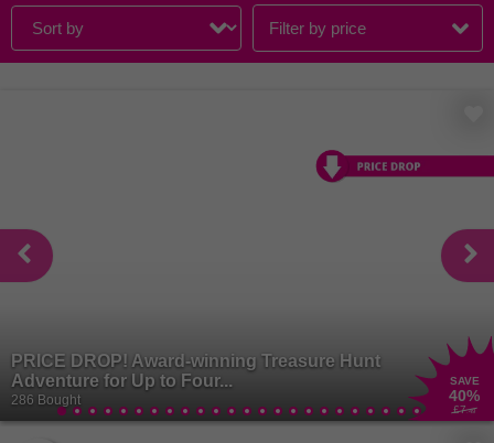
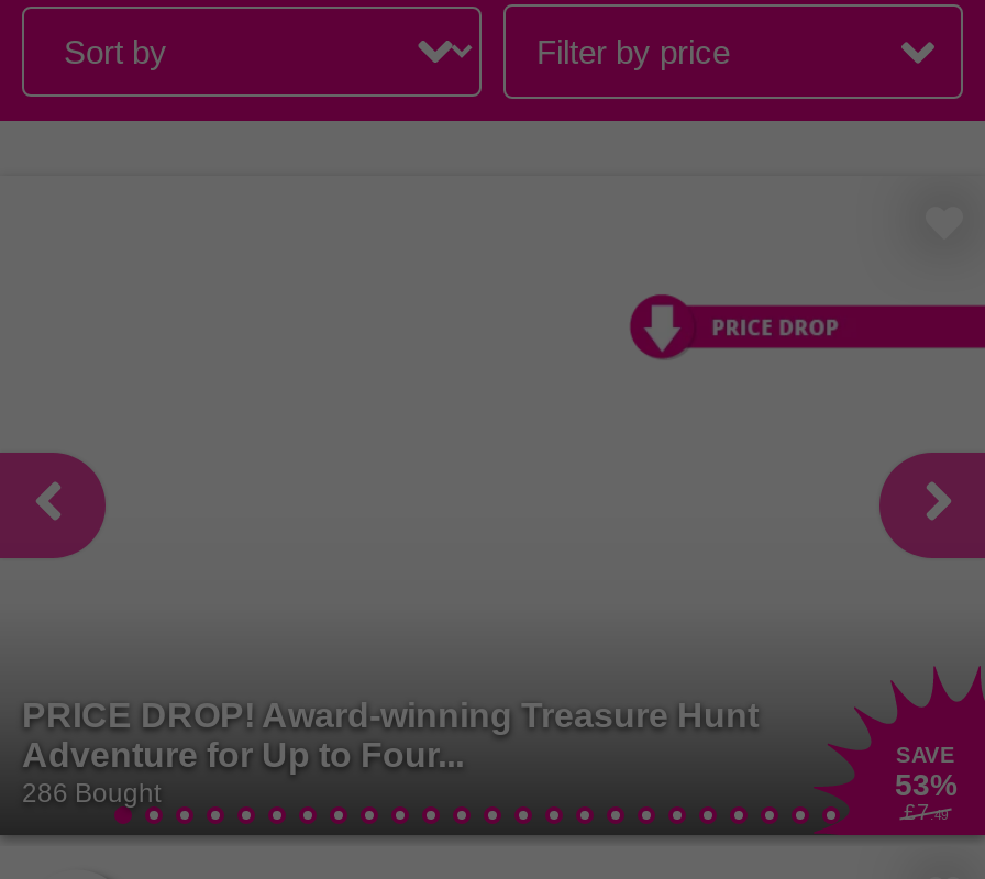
[449,387,480,404] 40% -> [895,766,956,802] 53%

